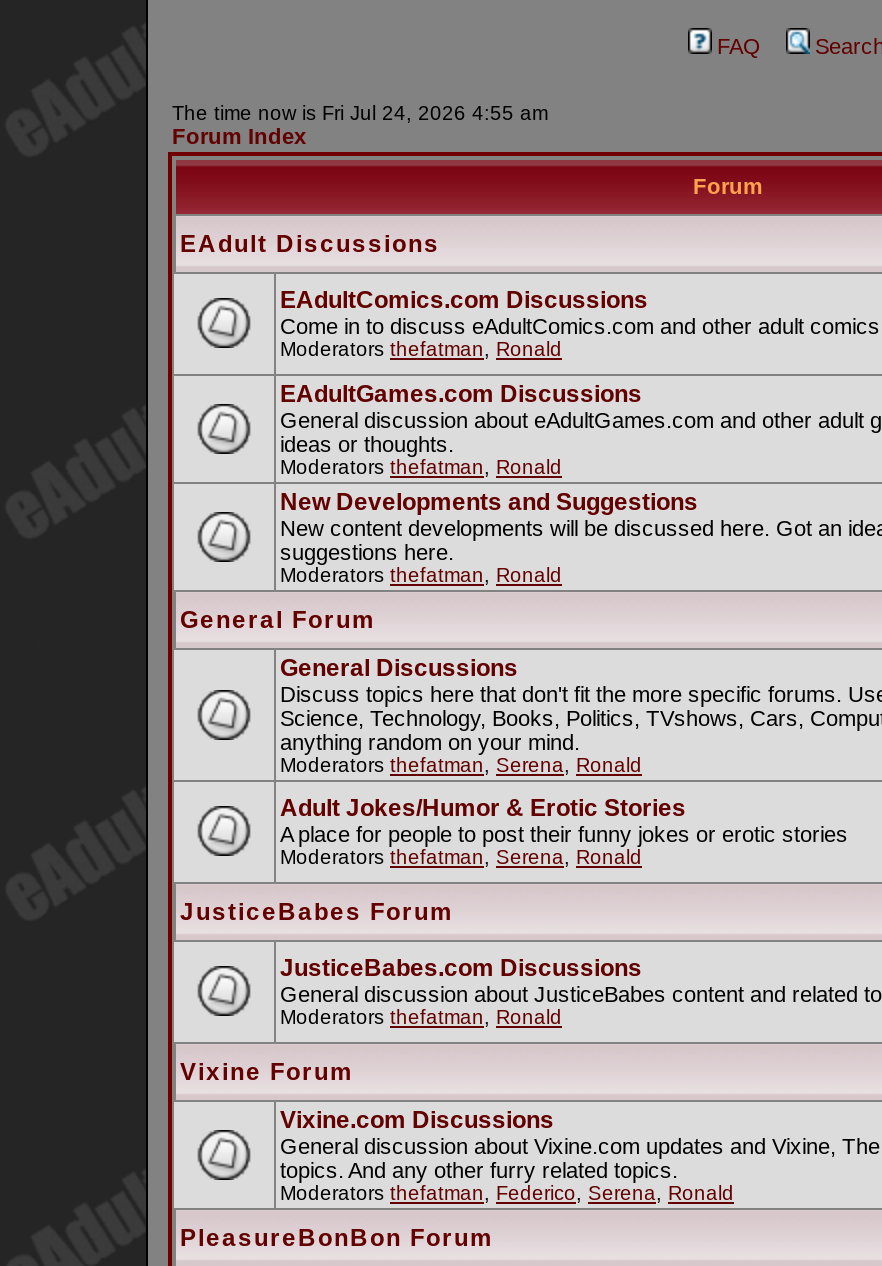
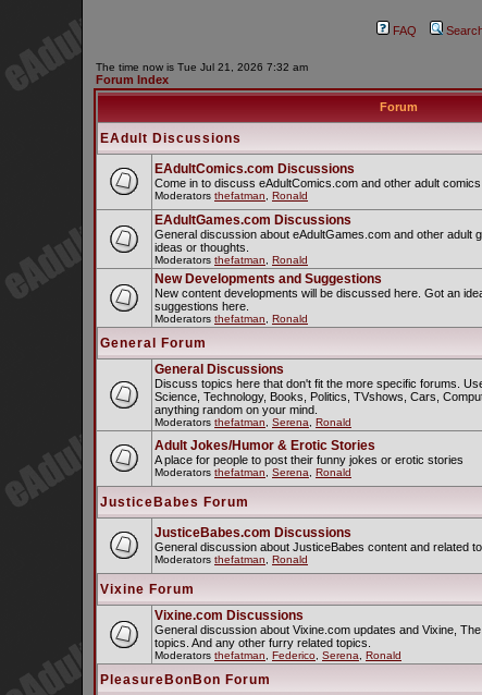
[172,102,548,124] The time now is Fri Jul 24, 2026 4:55 am -> [96,61,308,73] The time now is Tue Jul 21, 2026 7:32 am

